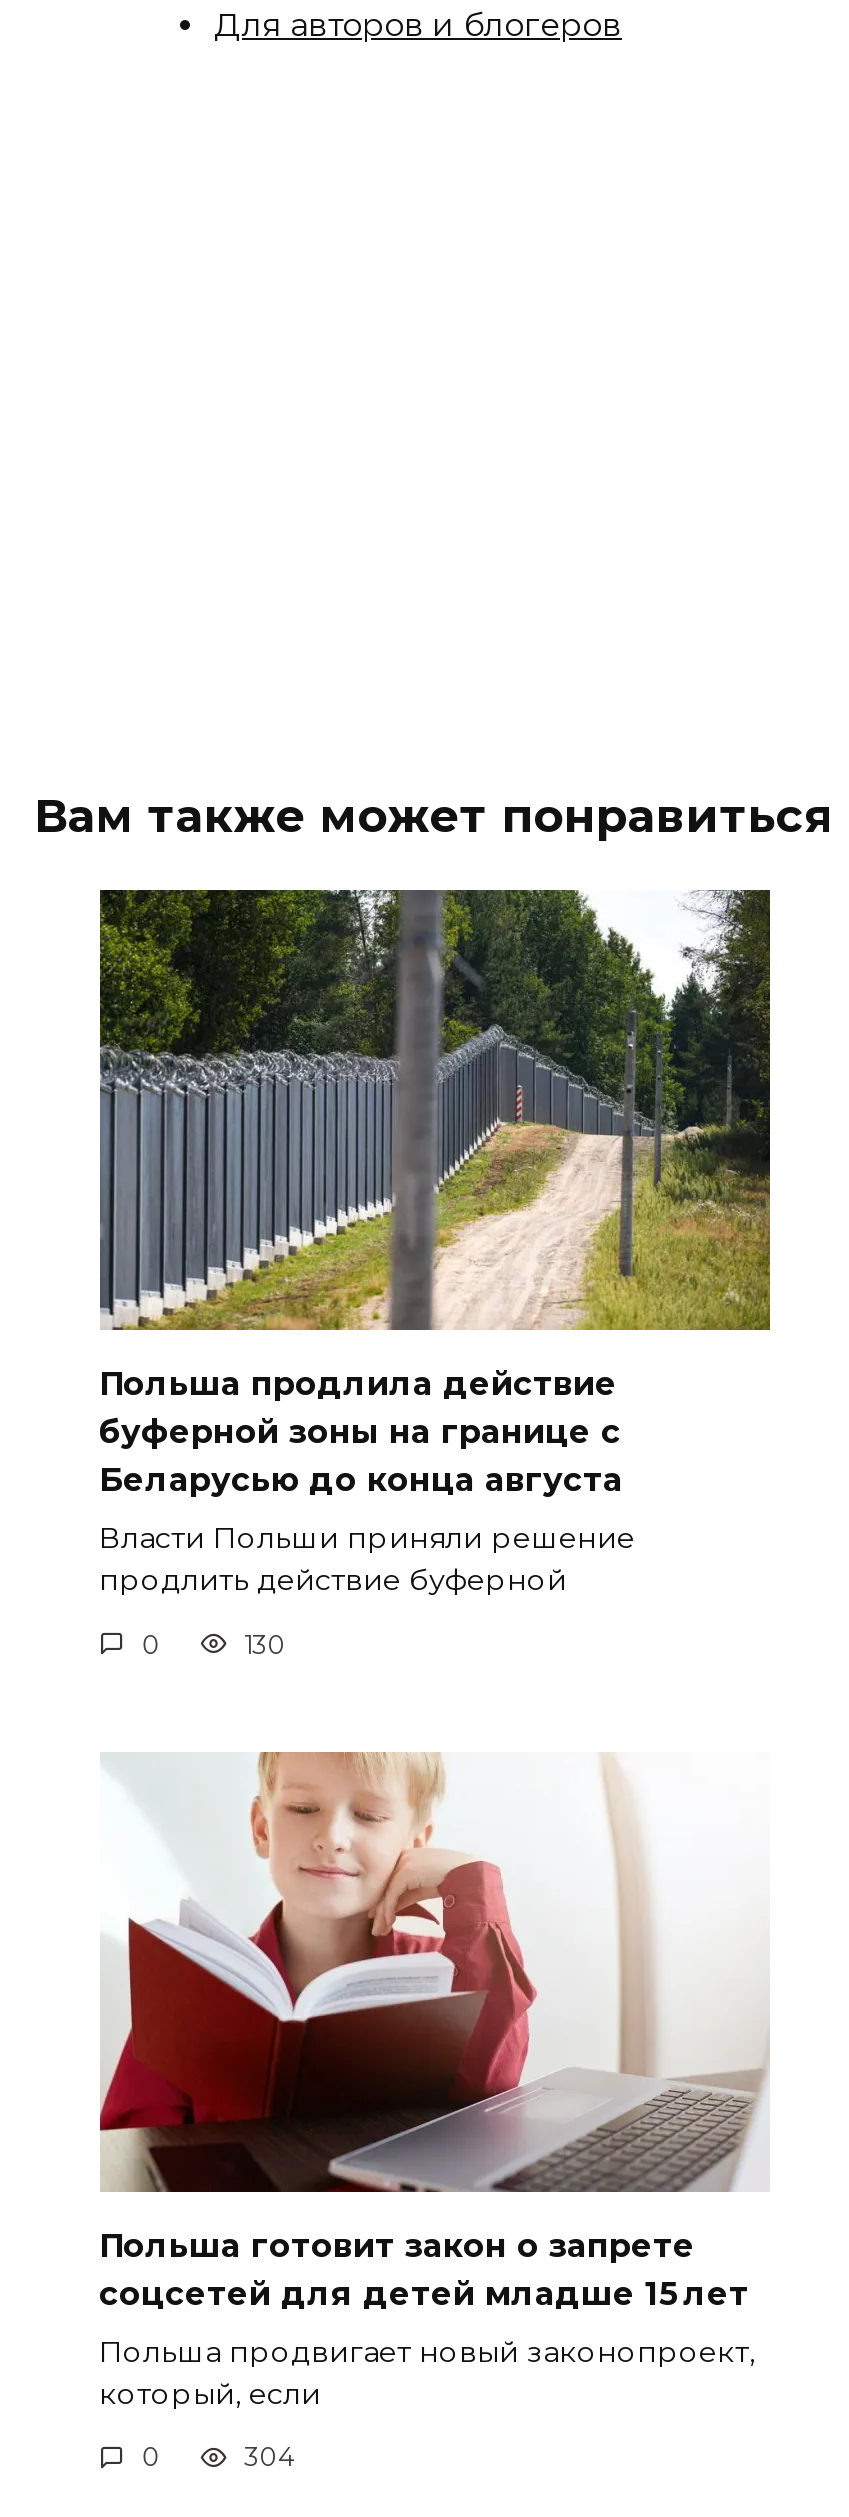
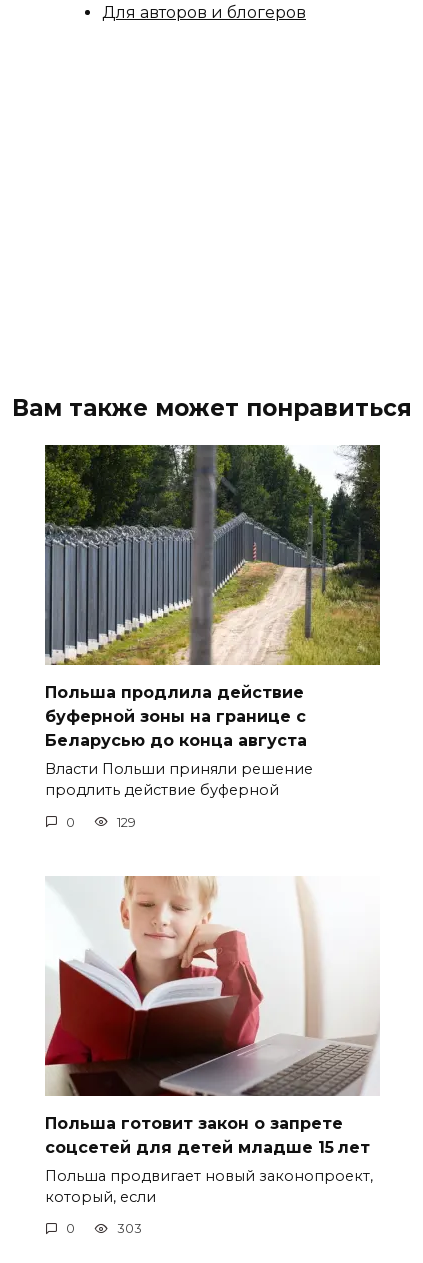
[244,1629,286,1659] 130 -> [117,815,136,830] 129
[244,2443,294,2473] 304 -> [117,1221,142,1236] 303

